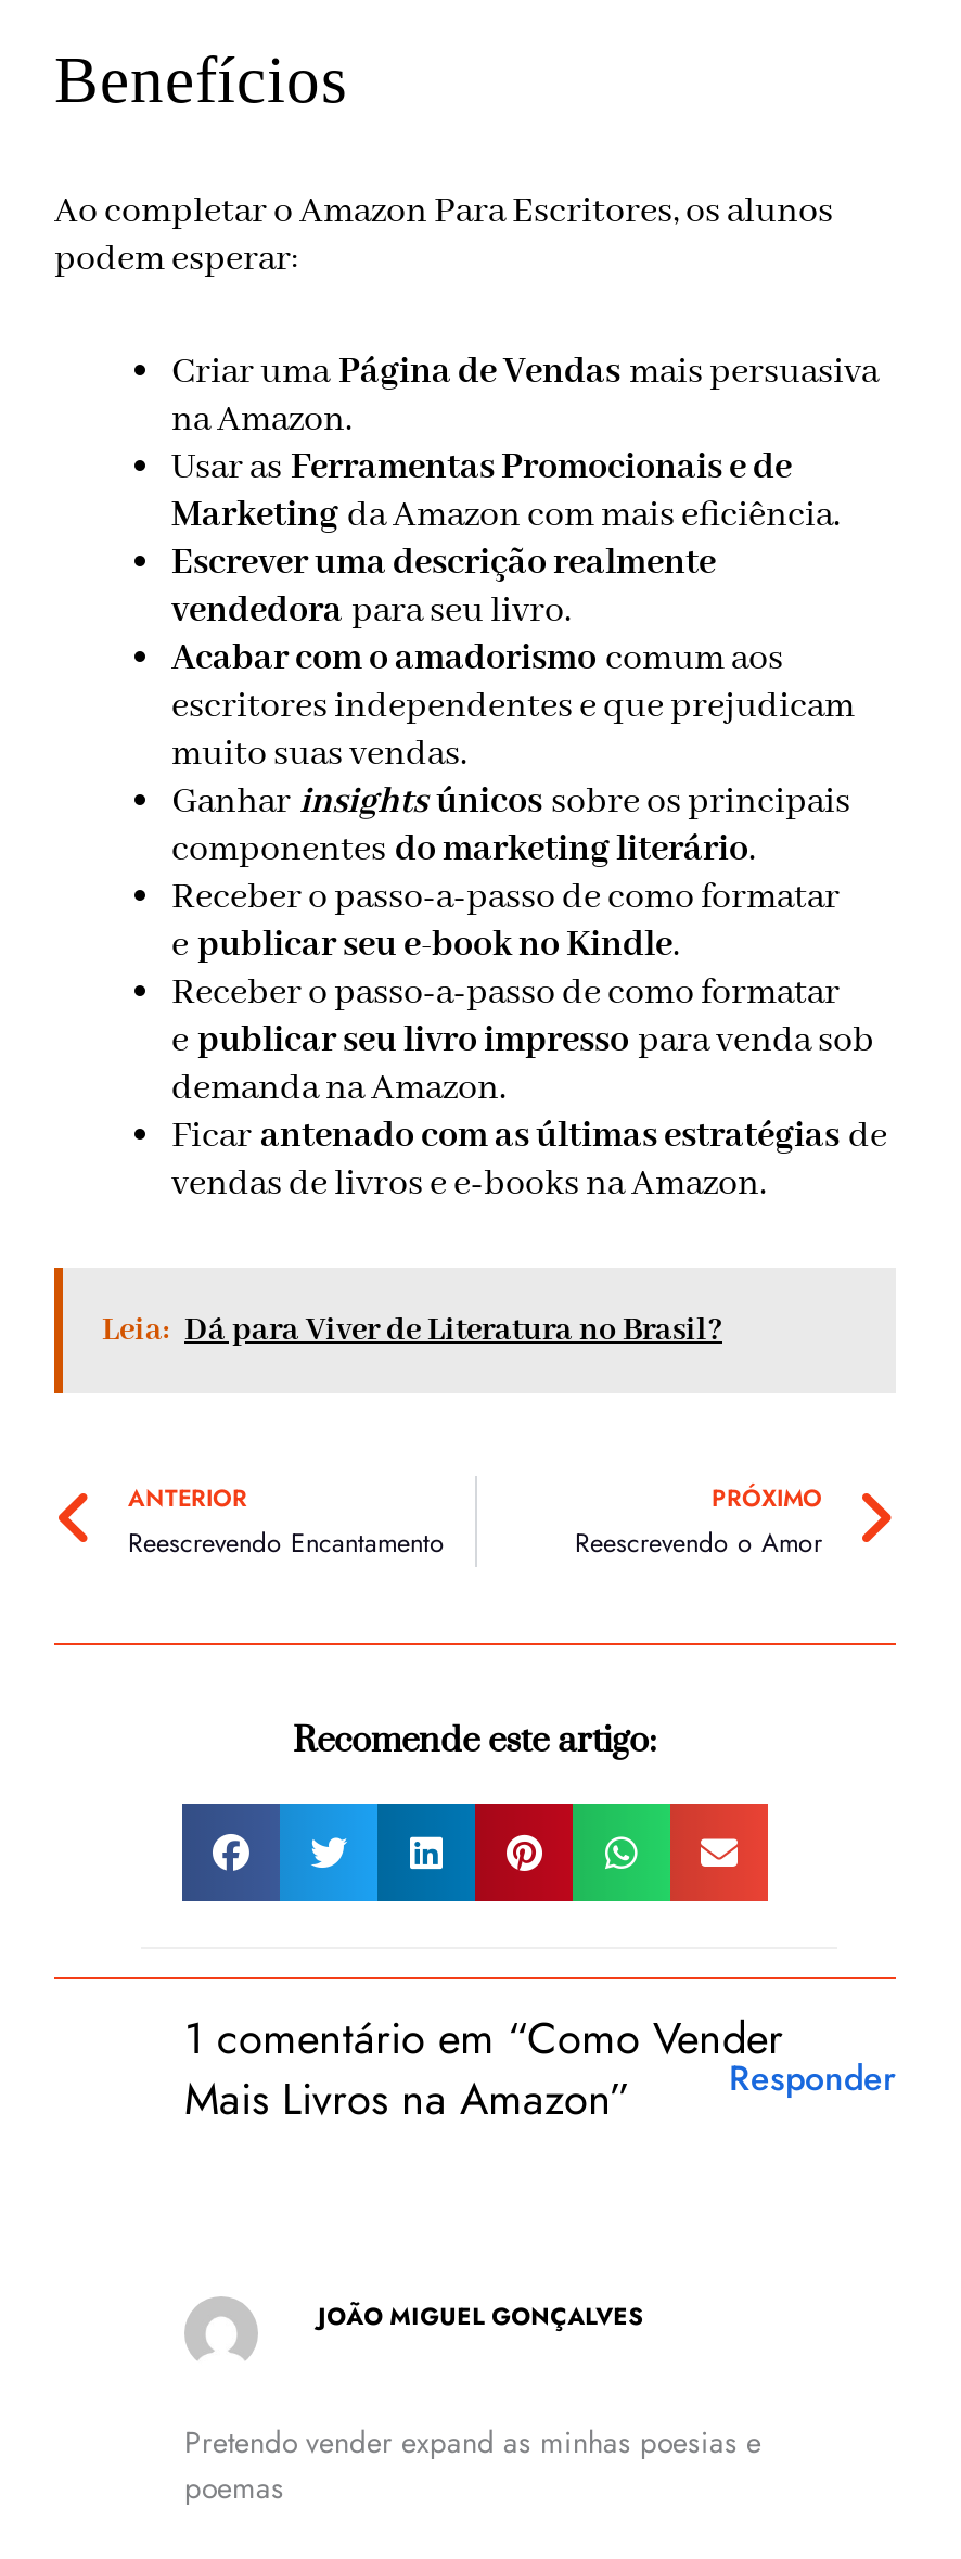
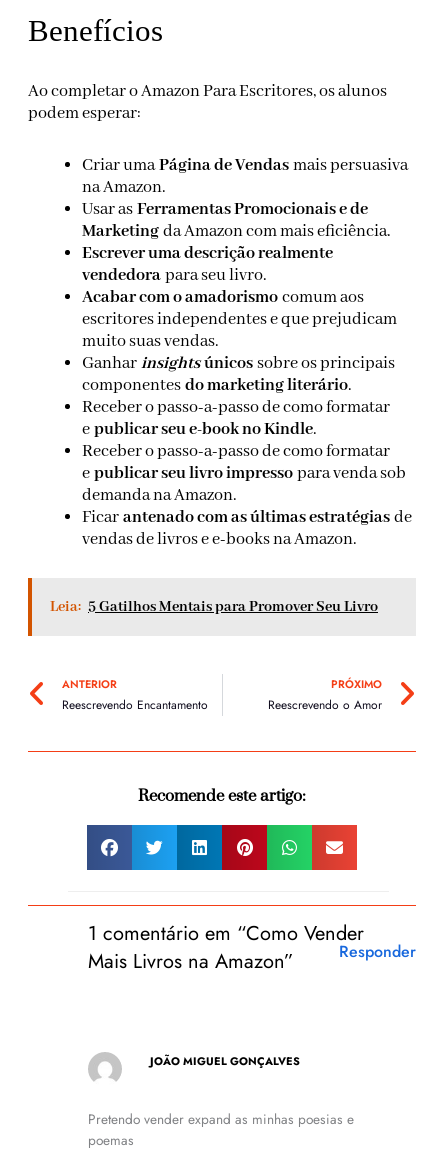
[102,1312,722,1351] Leia: Dá para Viver de Literatura no Brasil? -> [50,598,378,616] Leia: 5 Gatilhos Mentais para Promover Seu Livro

